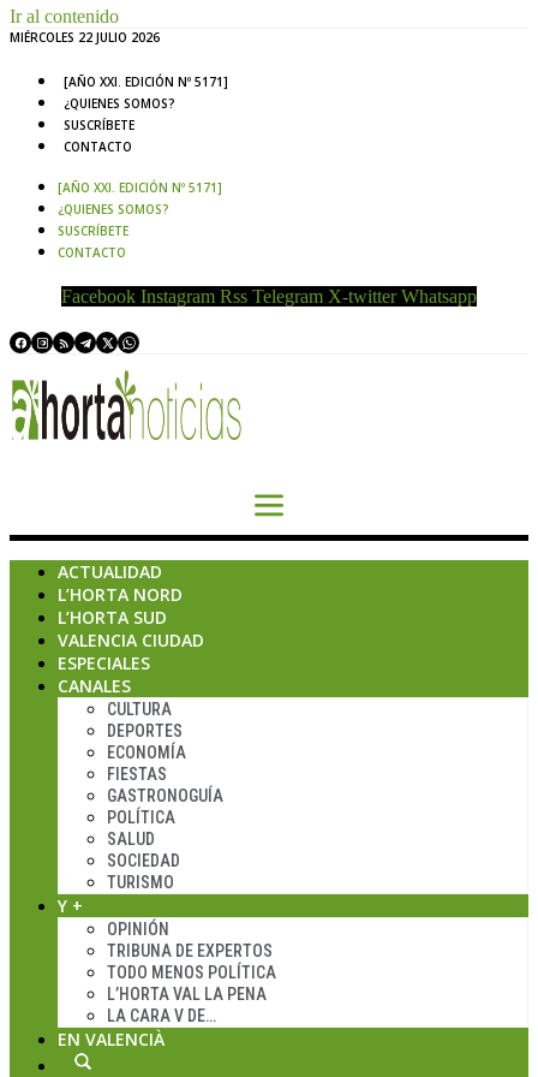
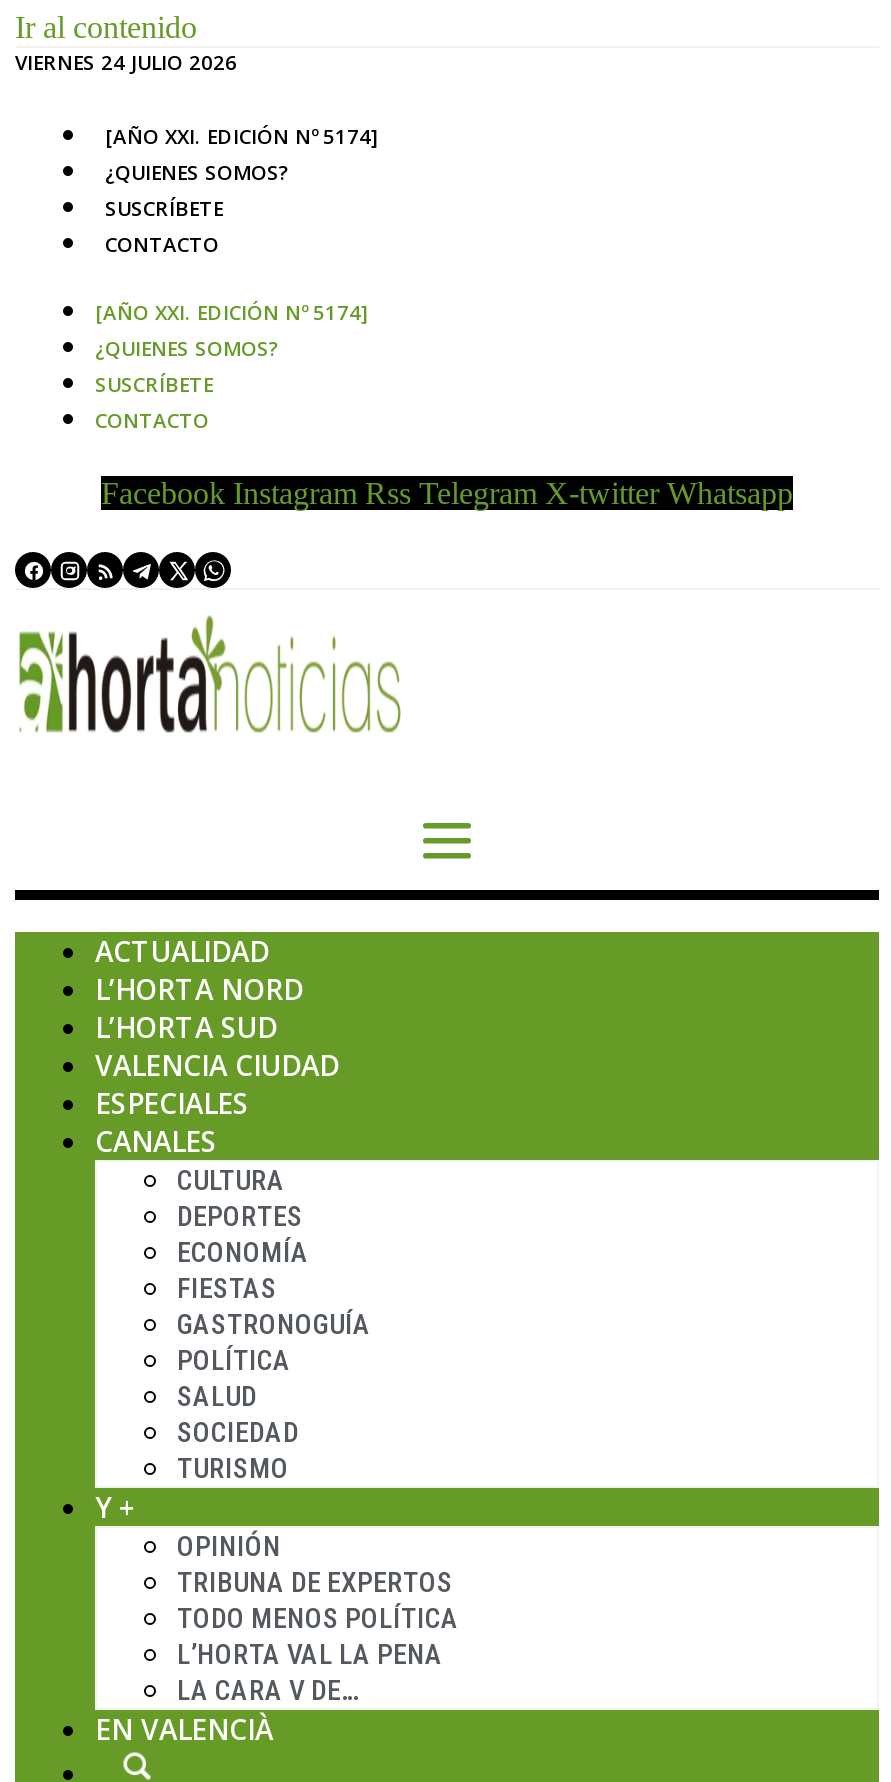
[10,29,160,46] MIÉRCOLES 22 JULIO 2026 -> [15,48,237,76] VIERNES 24 JULIO 2026
[64,73,228,90] [AÑO XXI. EDICIÓN Nº 5171] -> [105,122,379,150] [AÑO XXI. EDICIÓN Nº 5174]
[58,179,222,196] [AÑO XXI. EDICIÓN Nº 5171] -> [95,298,369,326] [AÑO XXI. EDICIÓN Nº 5174]

